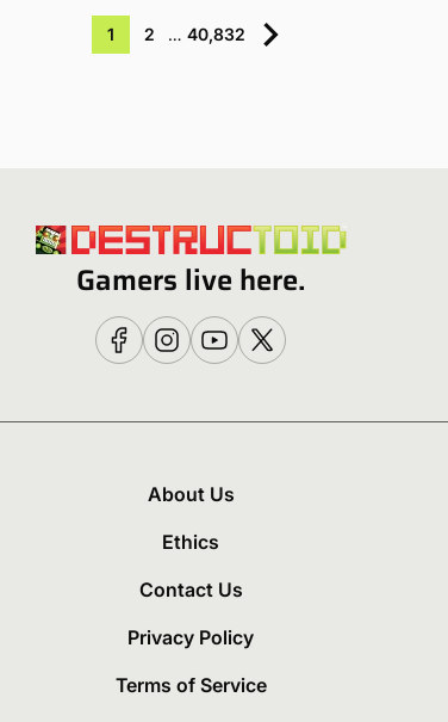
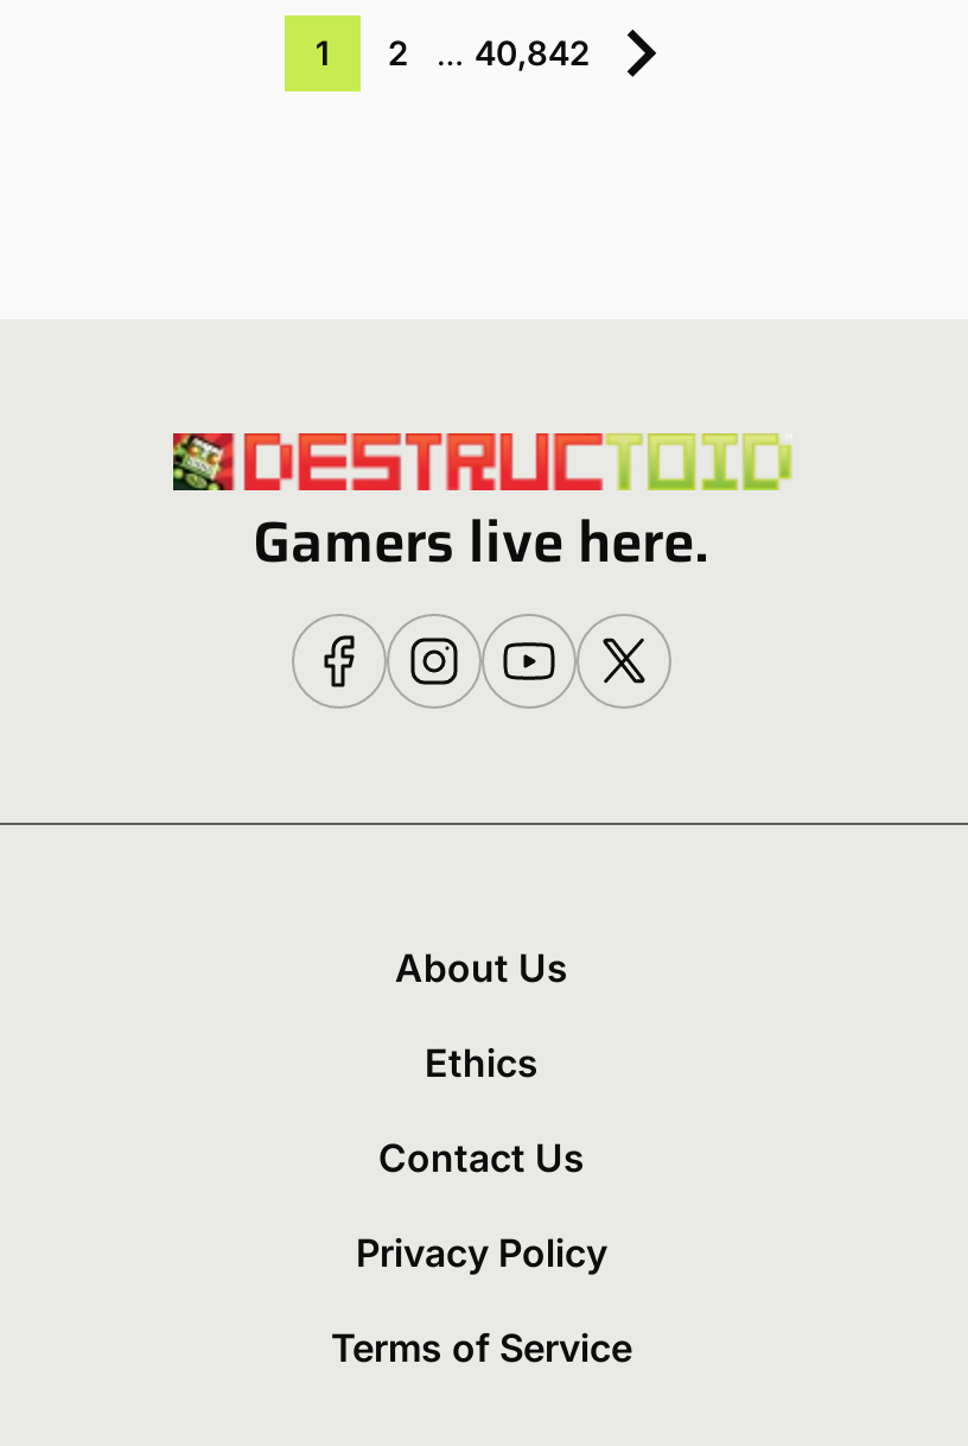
[107,24,245,45] 1 2 … 40,832 -> [316,33,591,73] 1 2 … 40,842

